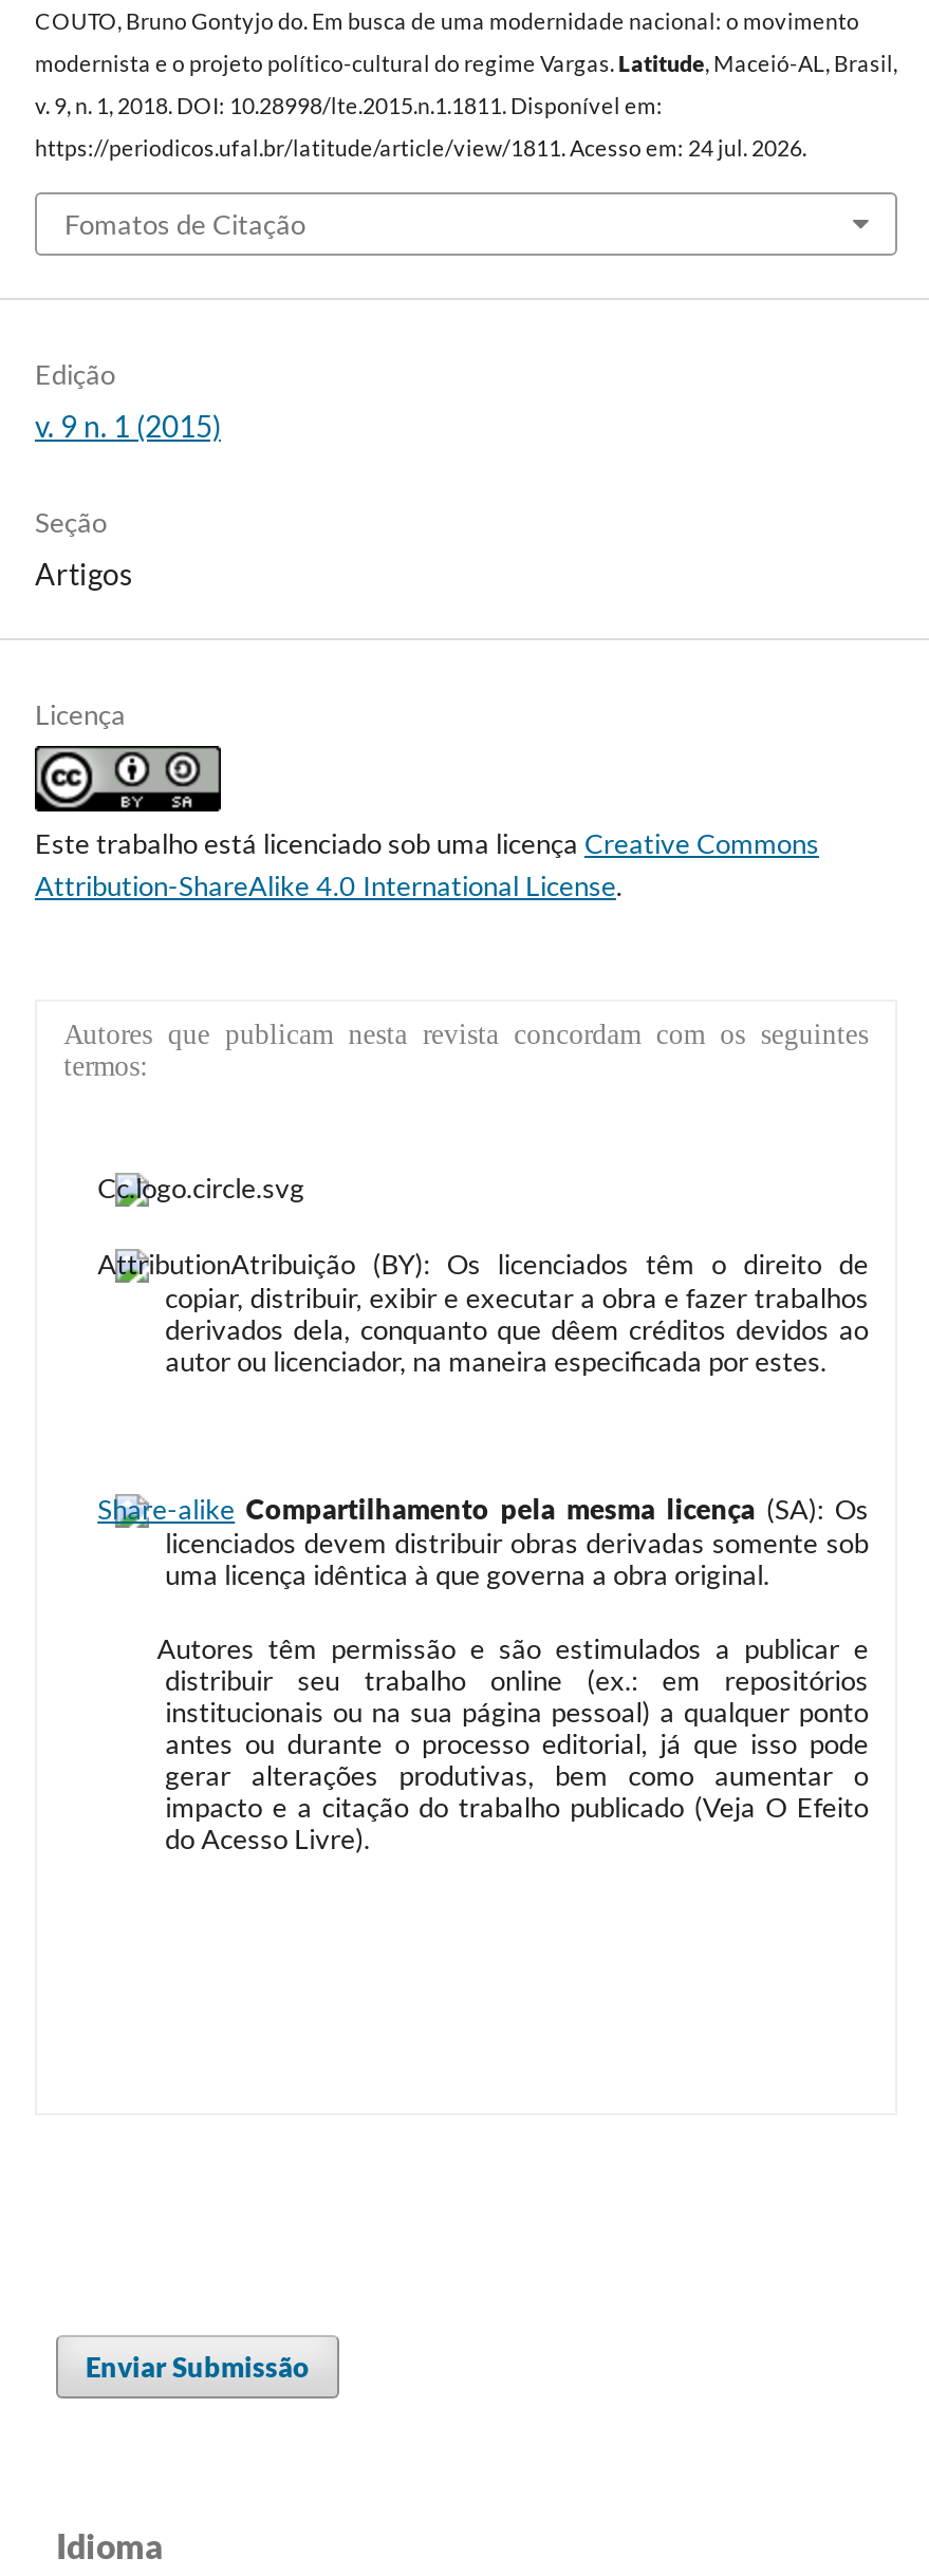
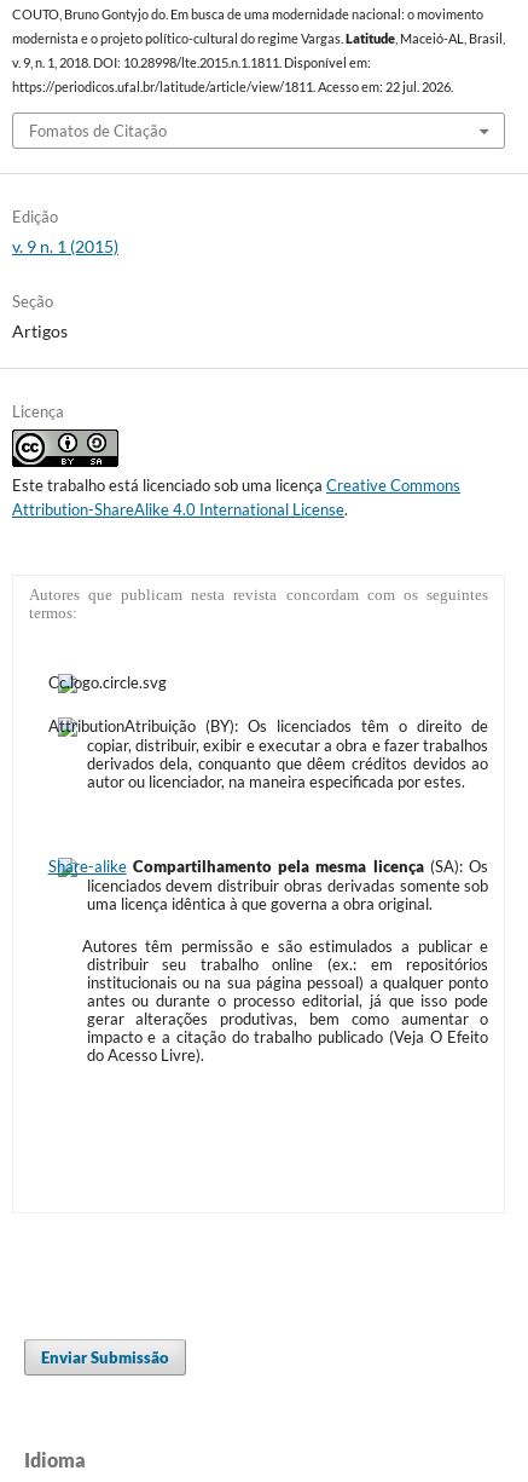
[35,136,806,161] https://periodicos.ufal.br/latitude/article/view/1811. Acesso em: 24 jul. 2026. -> [12,80,453,95] https://periodicos.ufal.br/latitude/article/view/1811. Acesso em: 22 jul. 2026.

